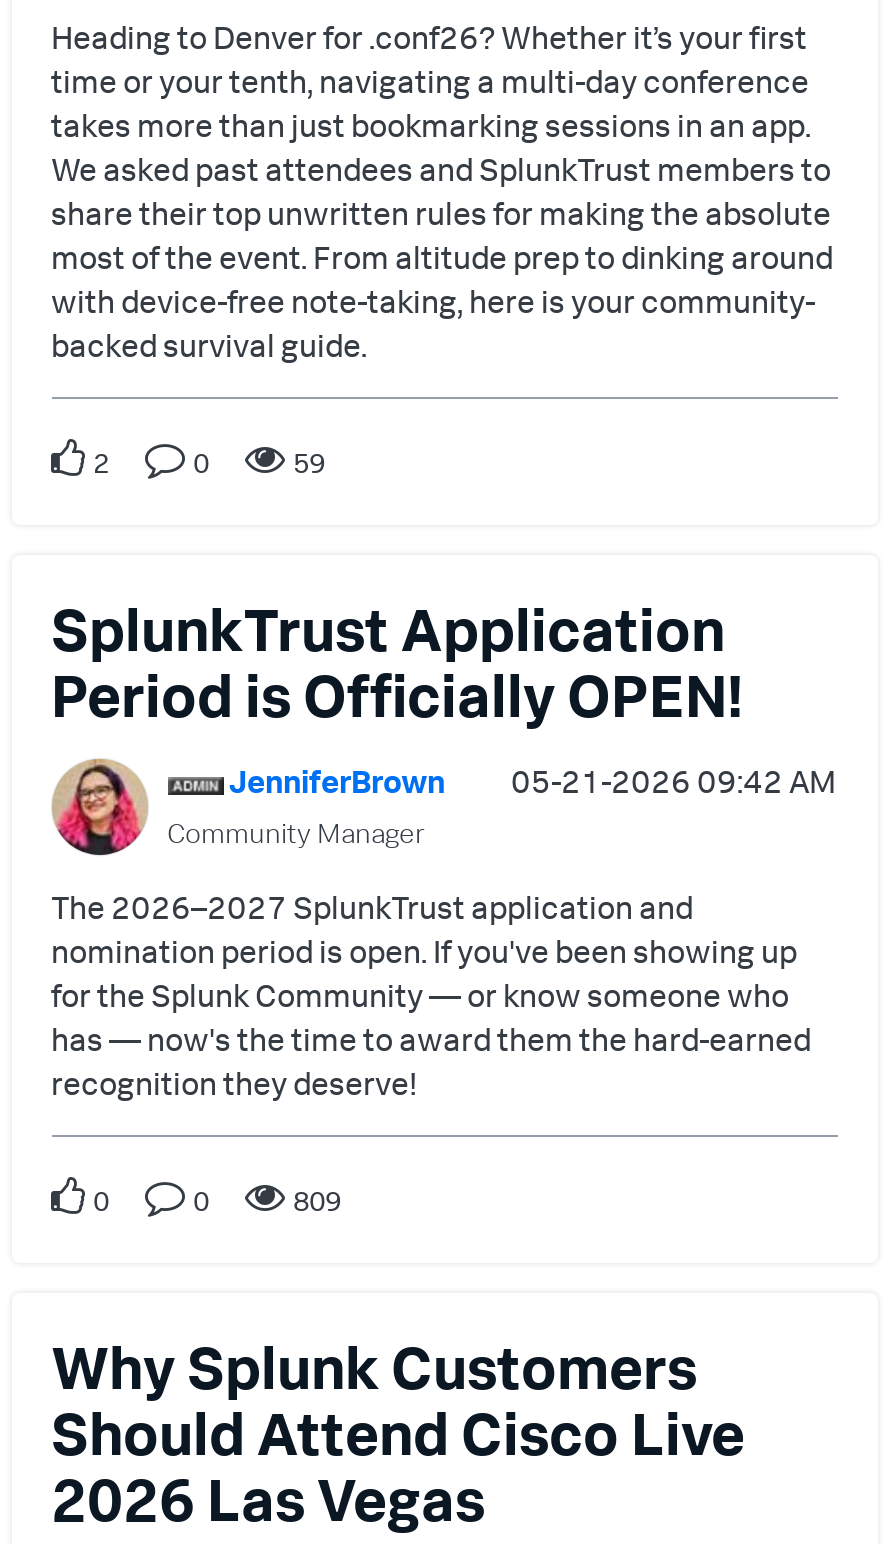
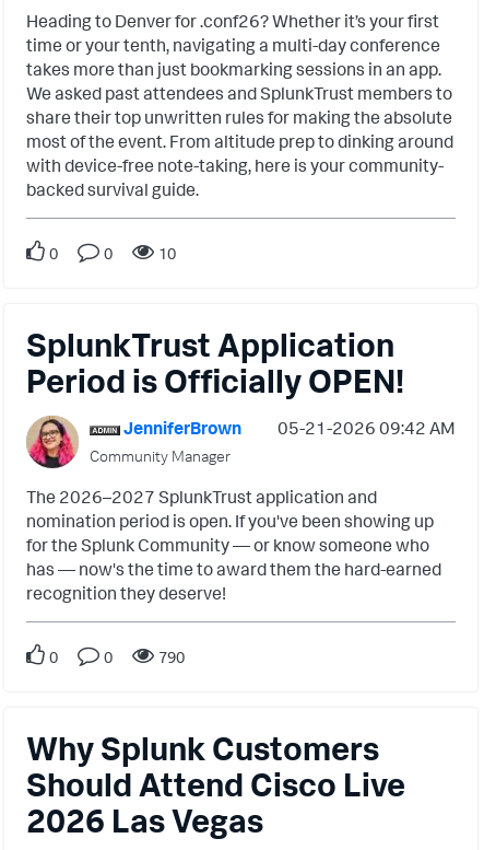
[93,445,109,479] 2 -> none
[293,445,325,479] 59 -> [103,244,175,263] 0 | 10
[293,1183,341,1217] 809 -> [158,648,184,666] 790

